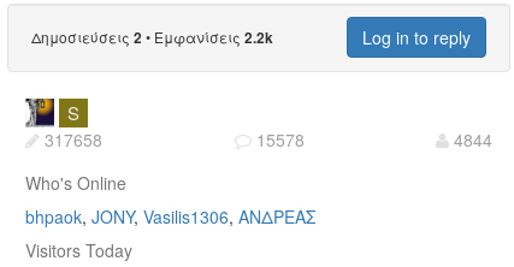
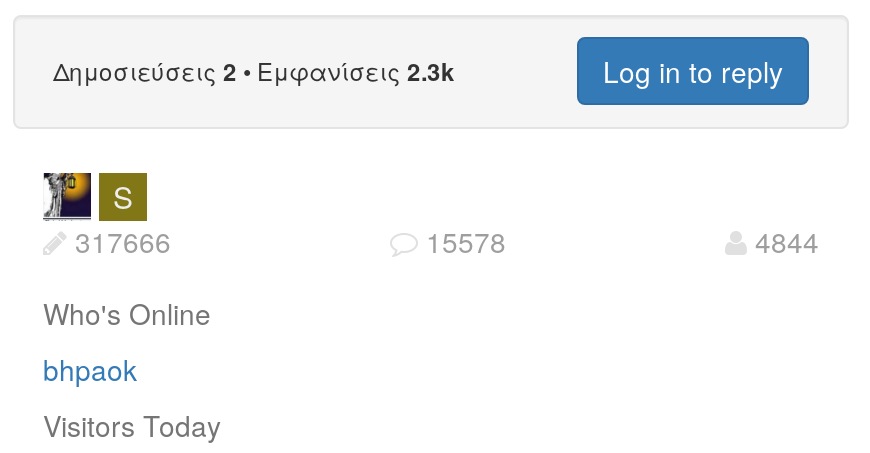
[31,26,273,48] Δημοσιεύσεις 2 • Εμφανίσεις 2.2k -> [53,53,455,89] Δημοσιεύσεις 2 • Εμφανίσεις 2.3k
[40,127,102,151] 317658 -> [67,221,171,261] 317666
[25,204,315,228] bhpaok JONY Vasilis1306 ΑΝΔΡΕΑΣ -> [43,349,137,389] bhpaok

